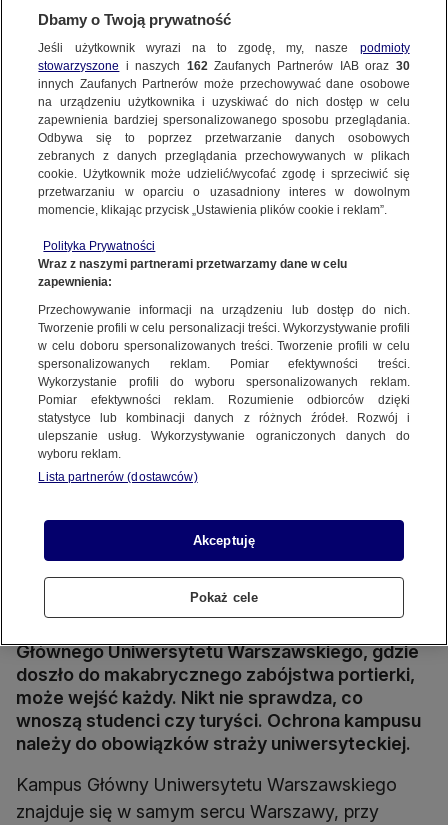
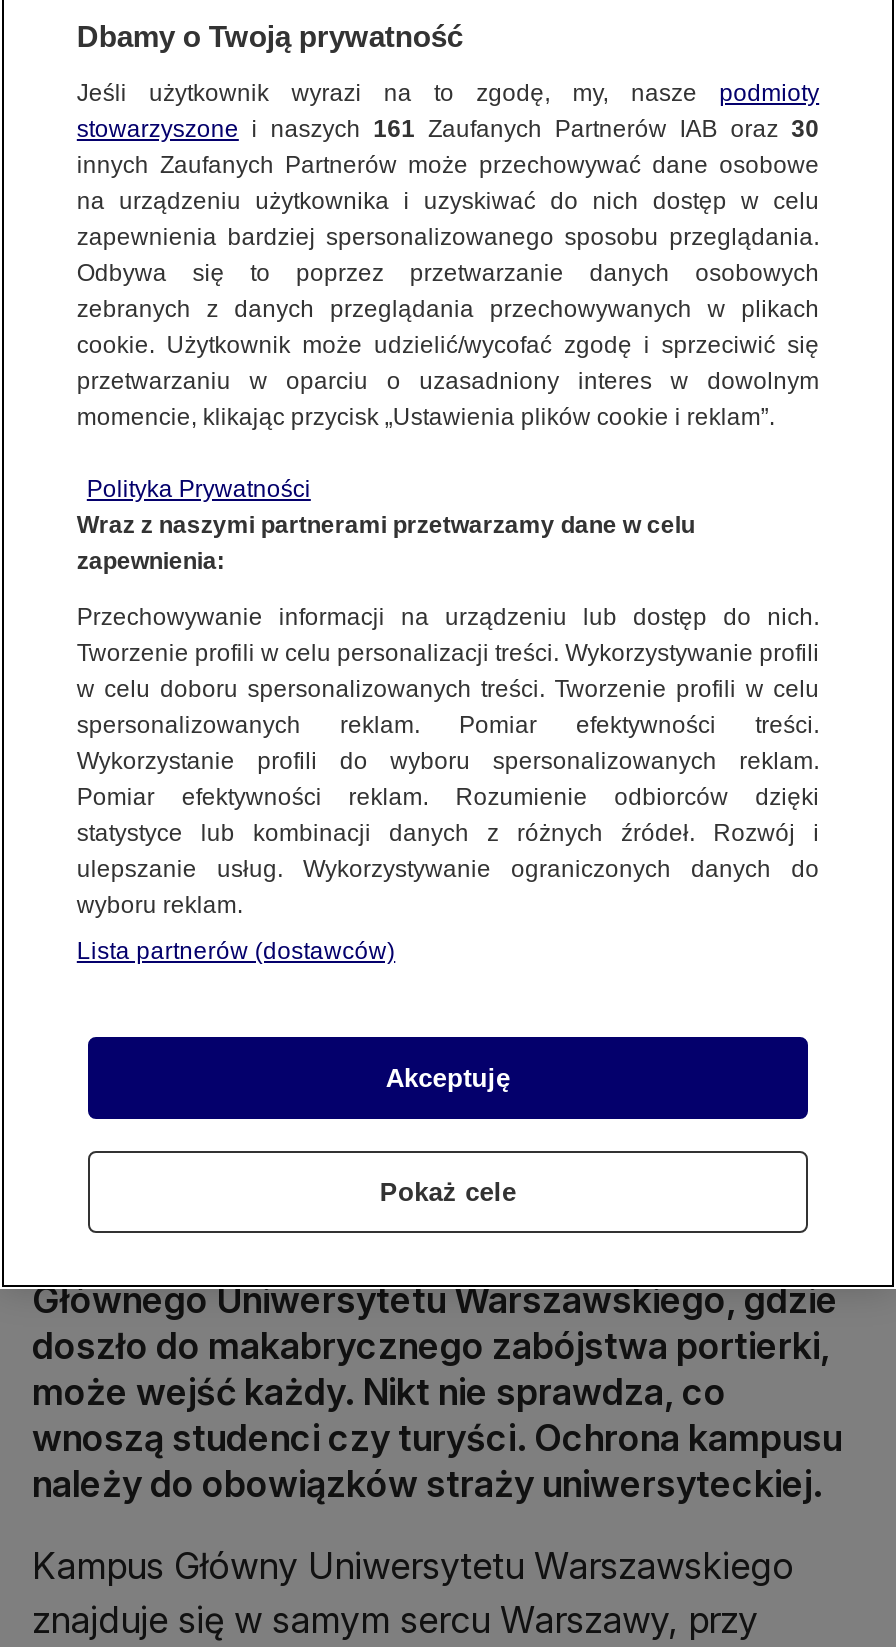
[38,59,410,73] stowarzyszone i naszych 162 Zaufanych Partnerów IAB oraz 30 -> [77,115,819,143] stowarzyszone i naszych 161 Zaufanych Partnerów IAB oraz 30

